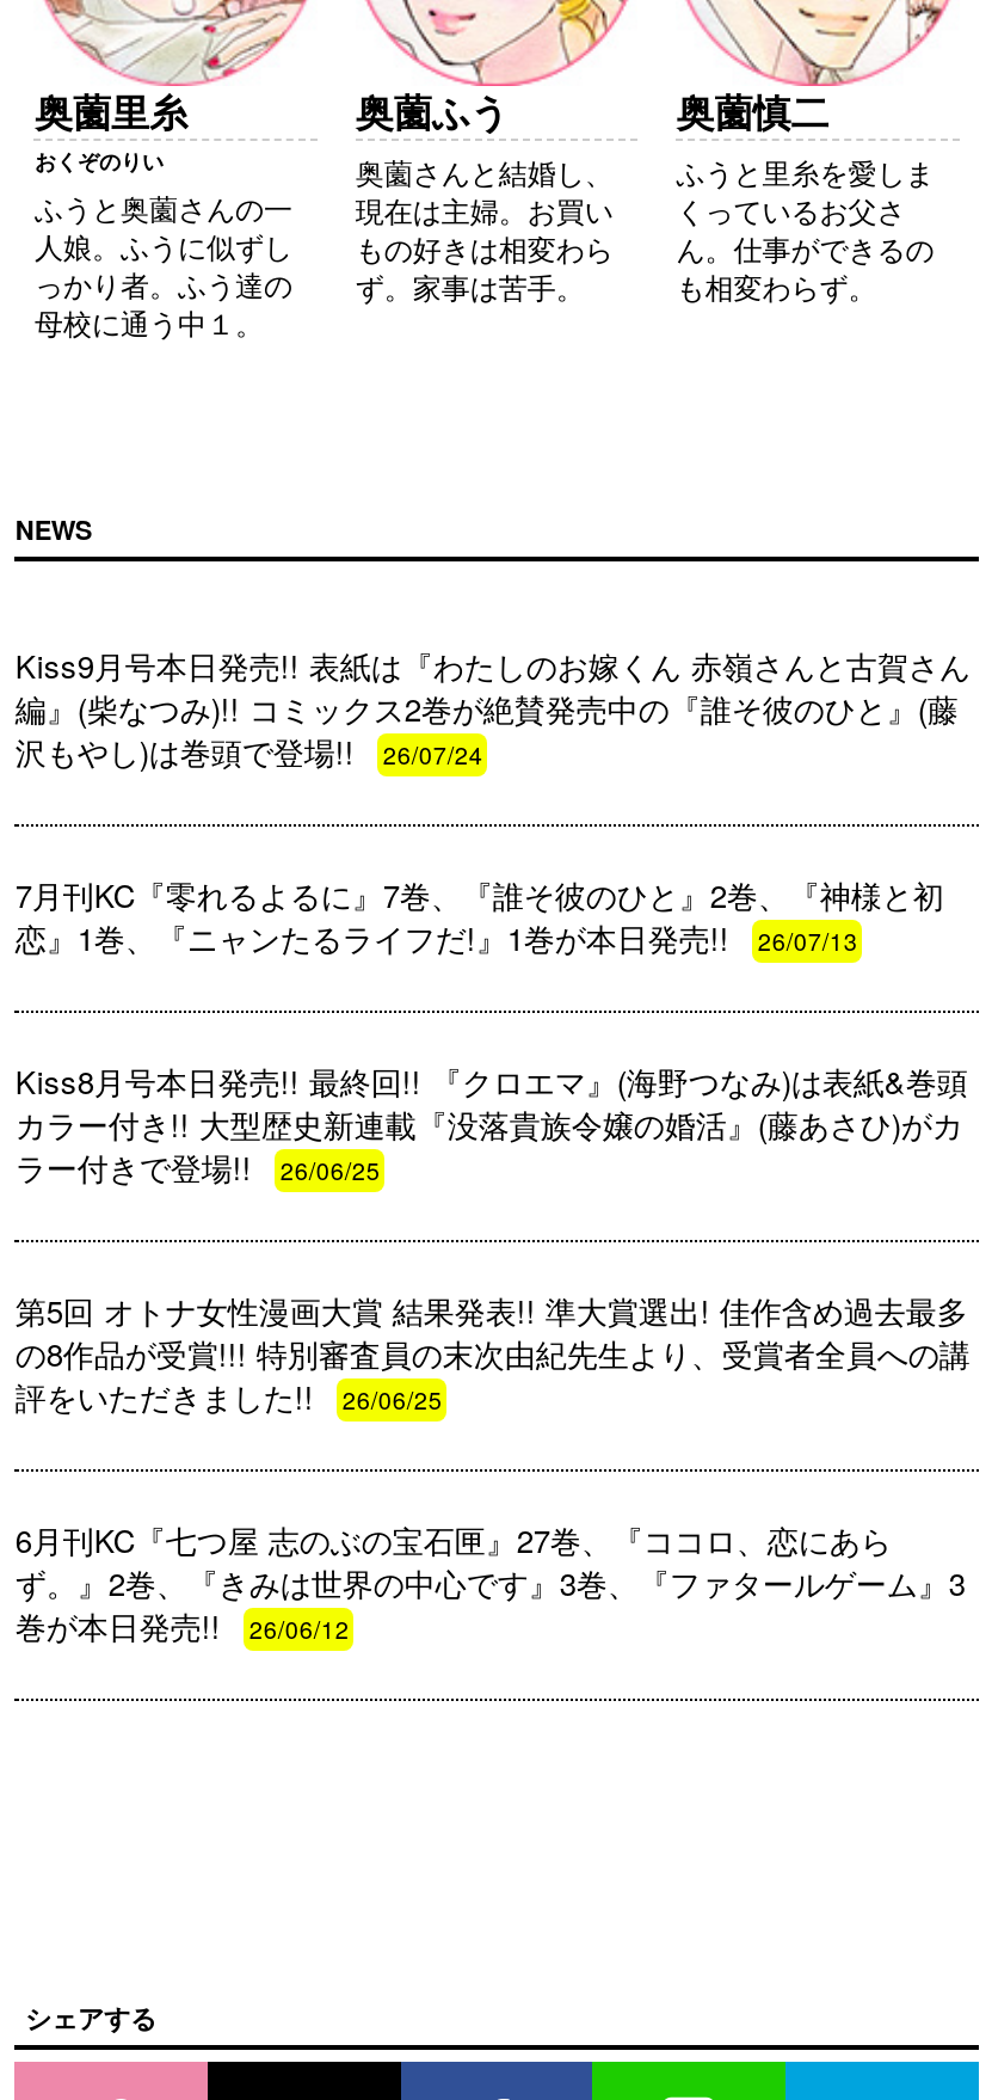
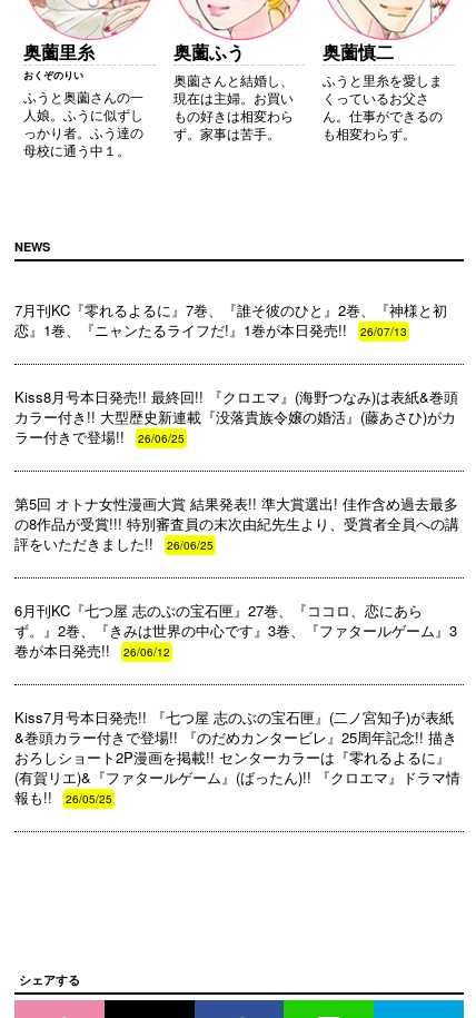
[15,642,970,774] Kiss9月号本日発売!! 表紙は『わたしのお嫁くん 赤嶺さんと古賀さん | 編』(柴なつみ)!! コミックス2巻が絶賛発売中の『誰そ彼のひと』(藤 | 沢もやし)は巻頭で登場!! | 26/07/24 -> none
moved [15,872,970,1648] -> [15,299,460,661]: 7月刊KC『零れるよるに』7巻、『誰そ彼のひと』2巻、『神様と初 | 恋』1巻、『ニャンたるライフだ!』1巻が本日発売!! | 26/07/13 | ... | 巻が本日発売!! | 26/06/12
none -> [15,706,461,808] Kiss7月号本日発売!! 『七つ屋 志のぶの宝石匣』(二ノ宮知子)が表紙 | &巻頭カラー付きで登場!! 『のだめカンタービレ』25周年記念!! 描き | おろしショート2P漫画を掲載!! センターカラーは『零れるよるに』 | (有賀リエ)&『ファタールゲーム』(ばったん)!! 『クロエマ』ドラマ情 | 報も!! | 26/05/25

